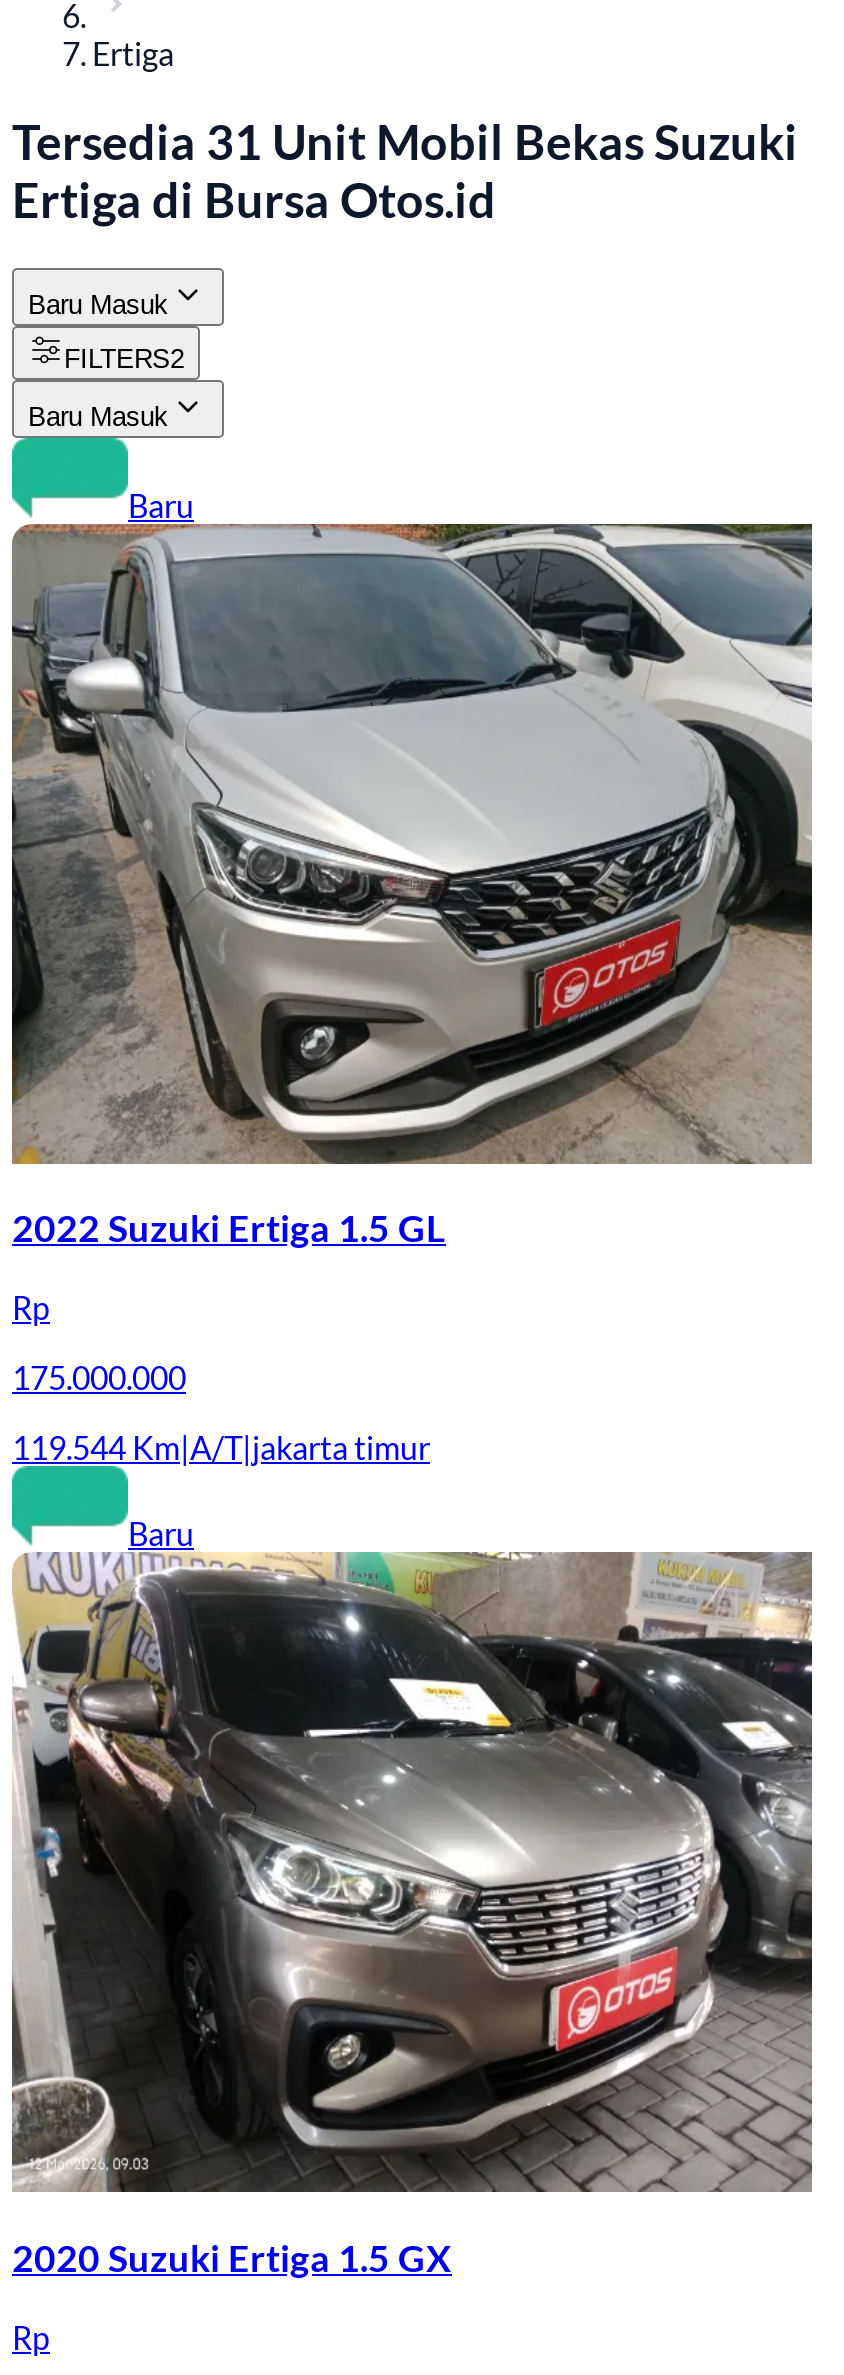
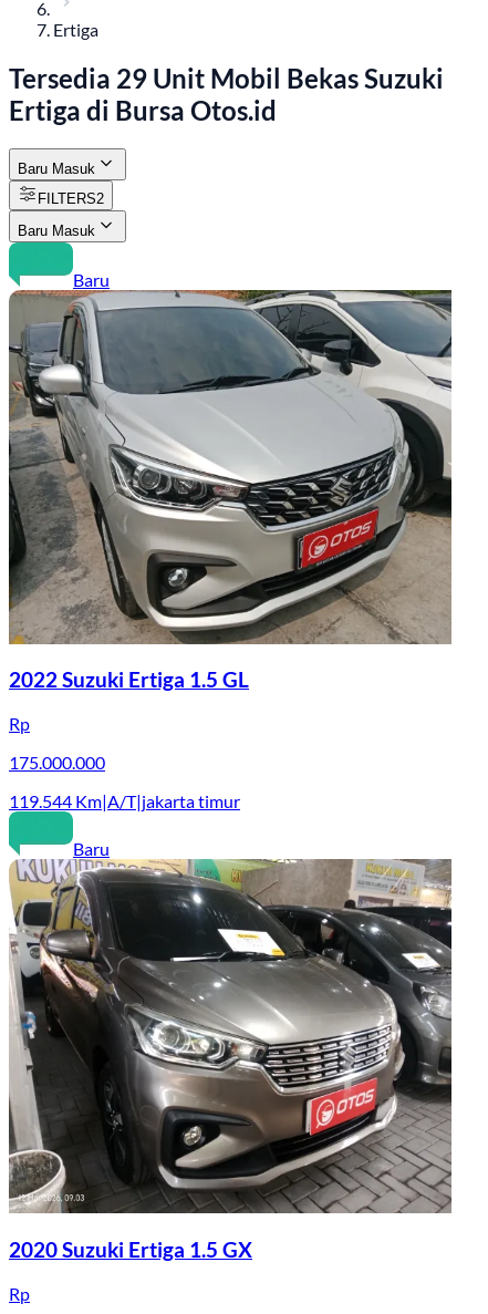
[12,111,798,169] Tersedia 31 Unit Mobil Bekas Suzuki -> [9,62,444,94] Tersedia 29 Unit Mobil Bekas Suzuki

